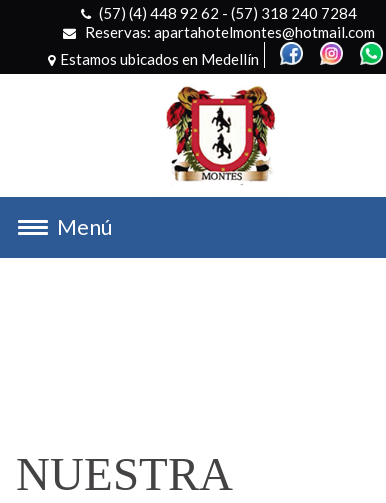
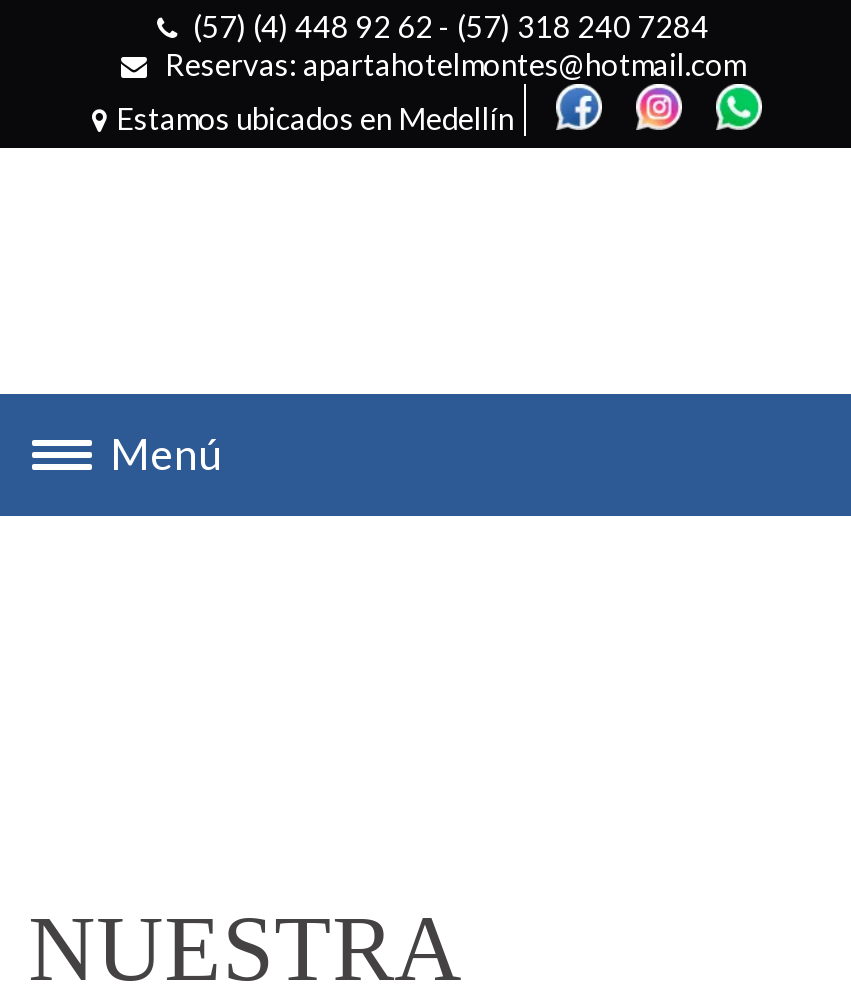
[166,85,276,182] [image] -> none

